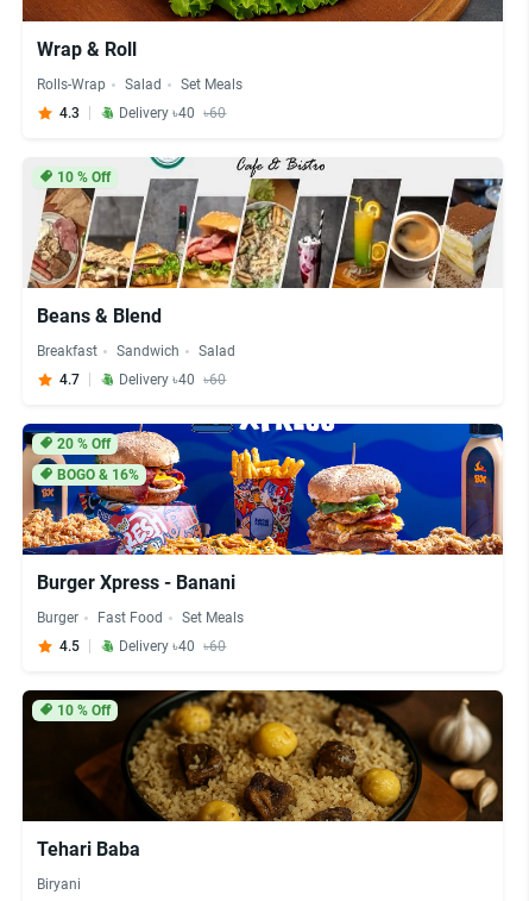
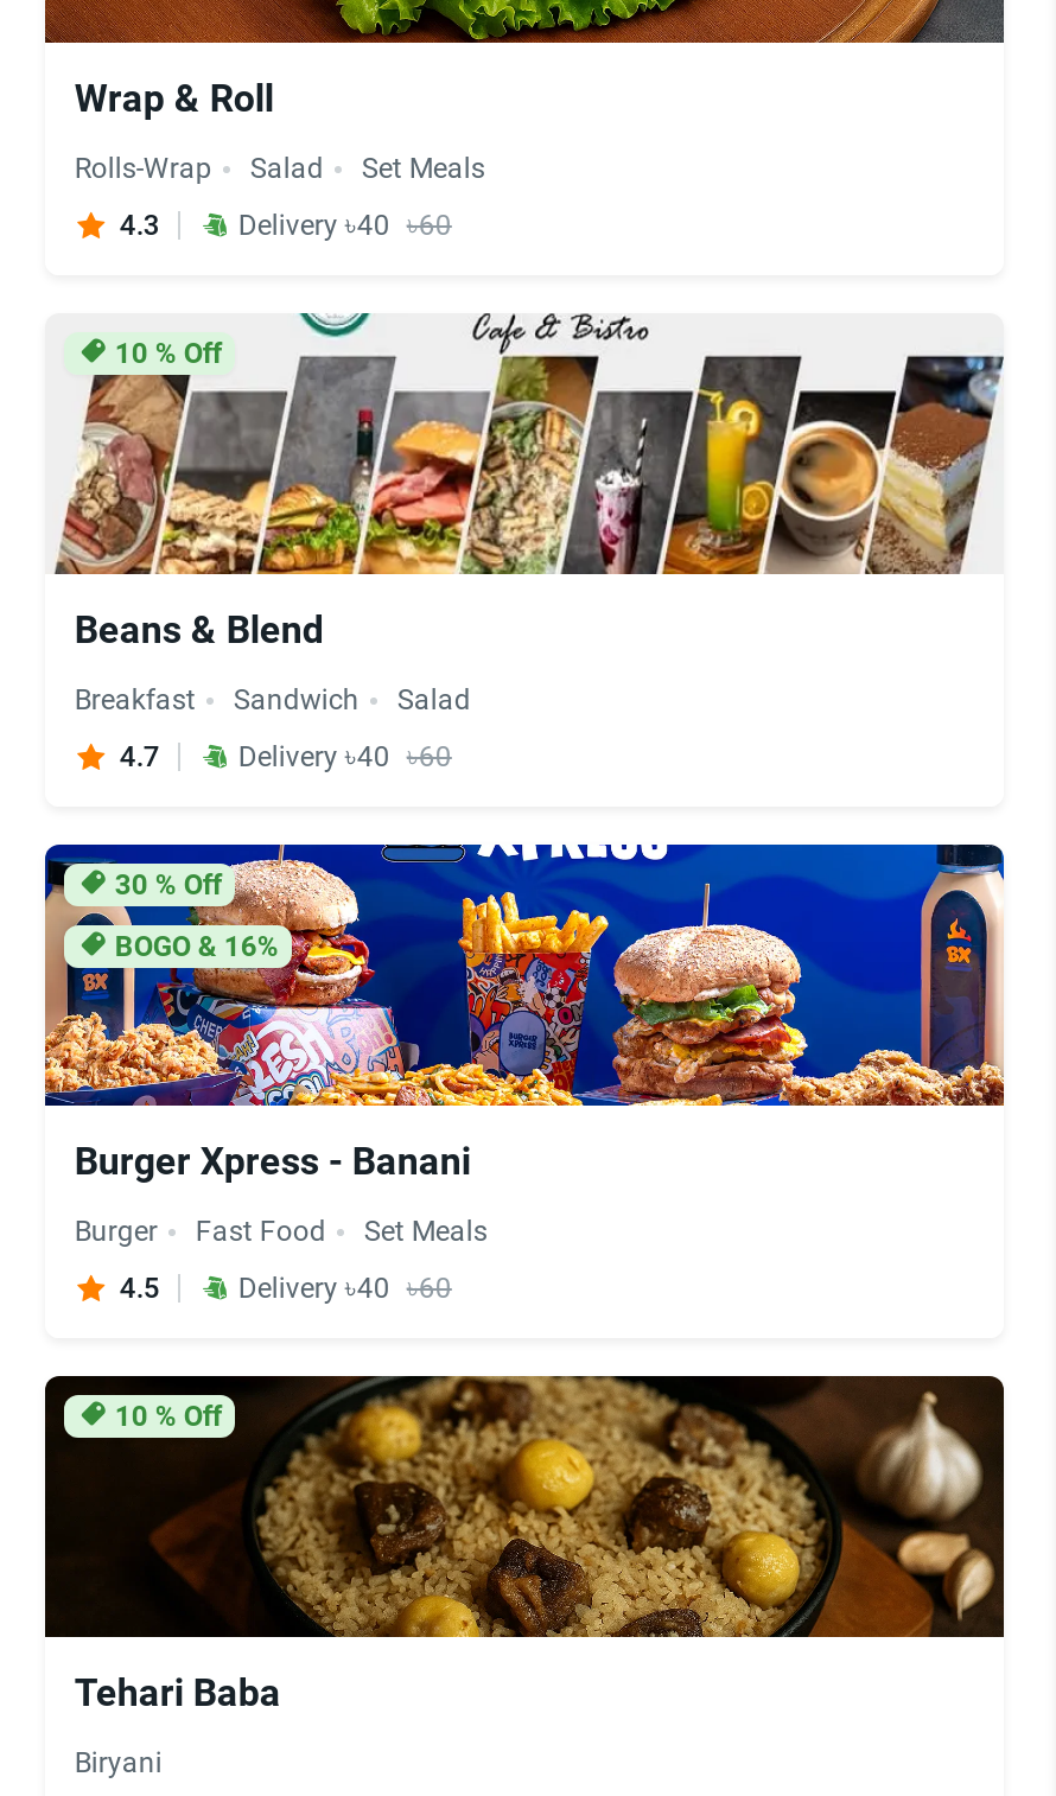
[54,436,111,452] 20% Off -> [108,868,222,902] 30% Off

